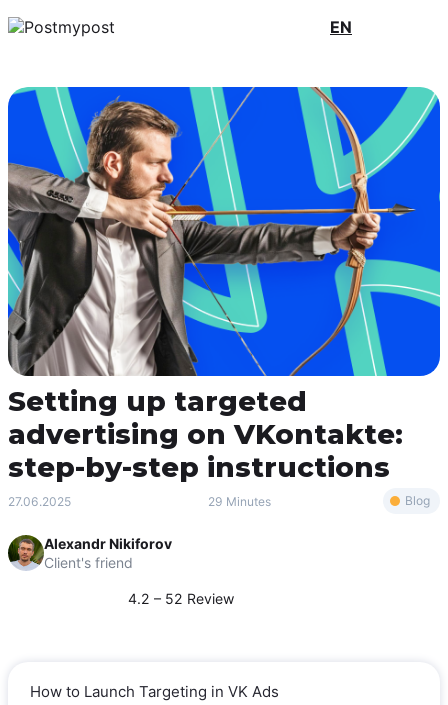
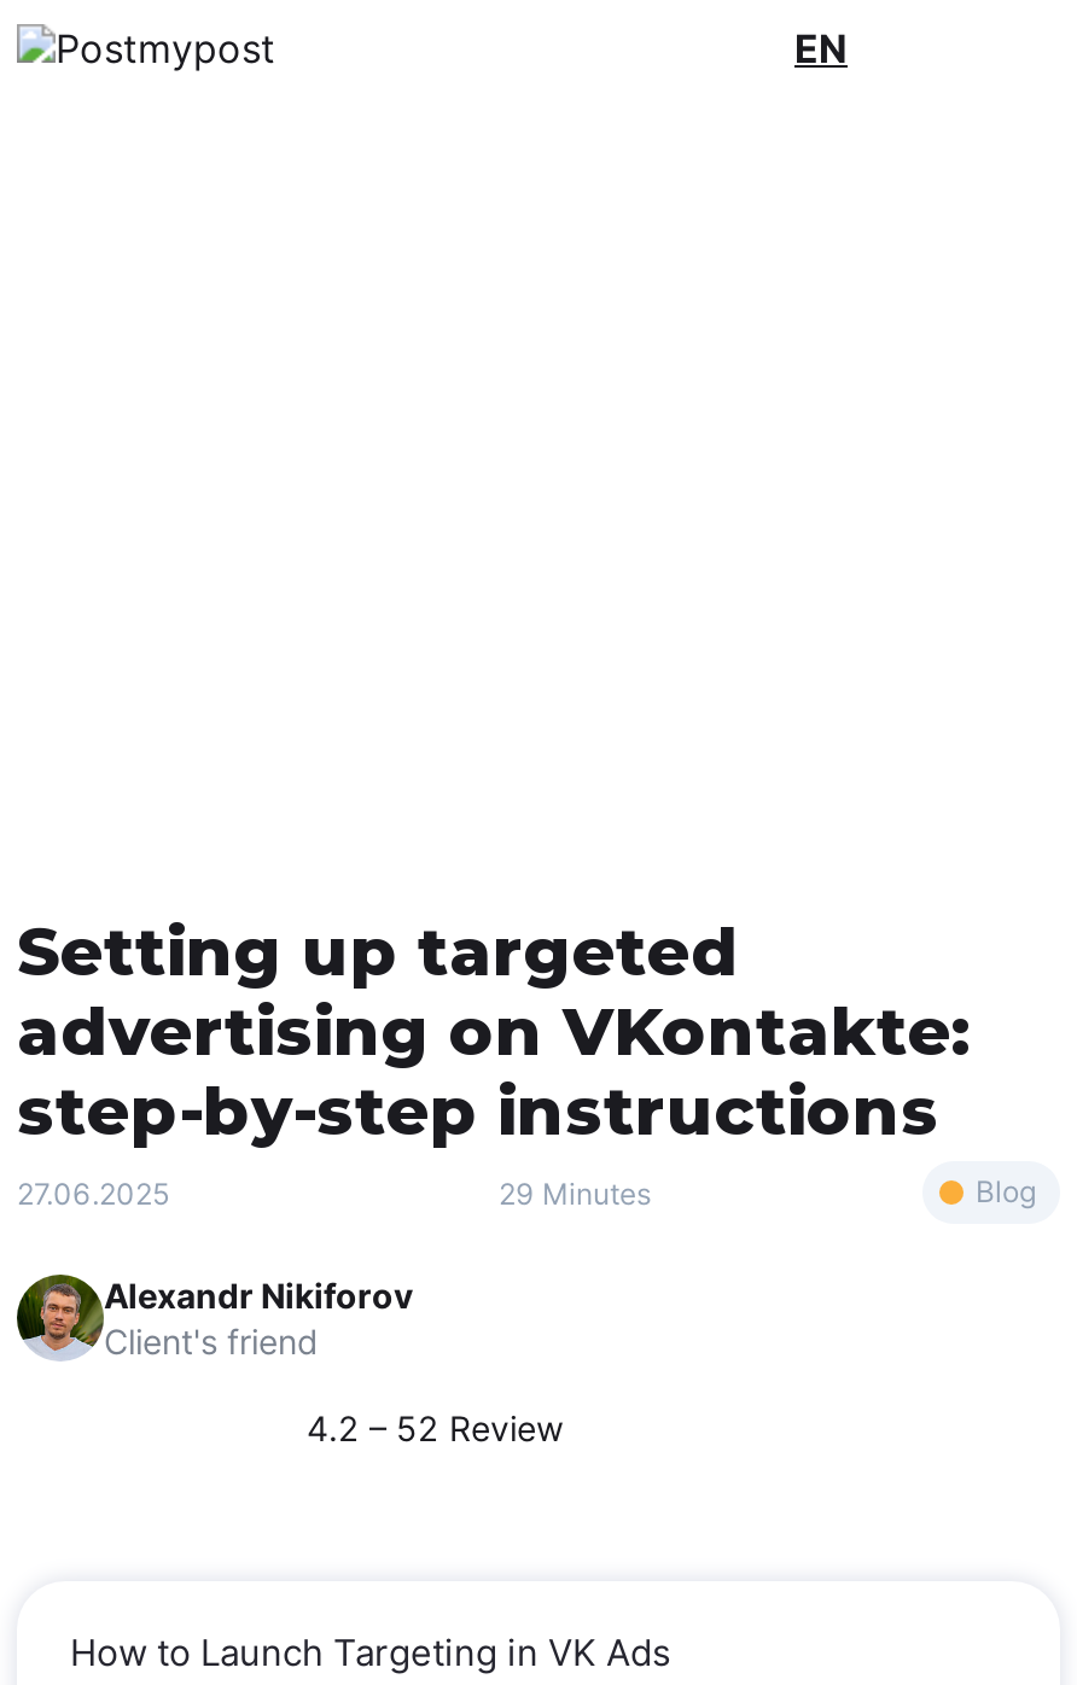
[7,86,441,377] [image] -> none

